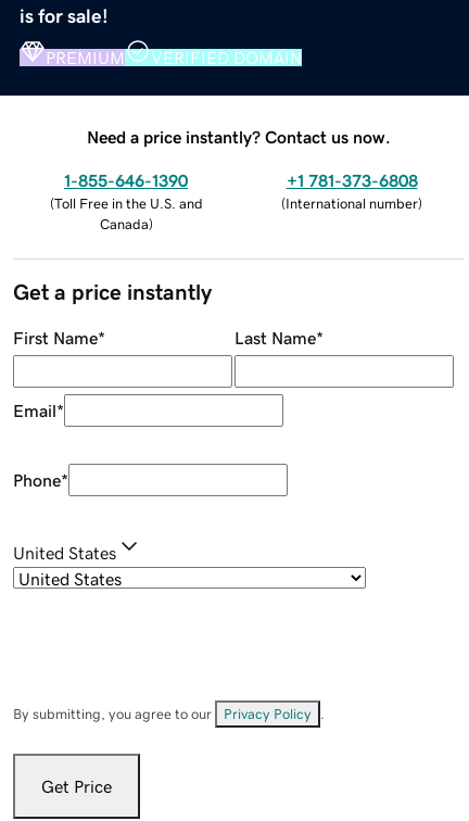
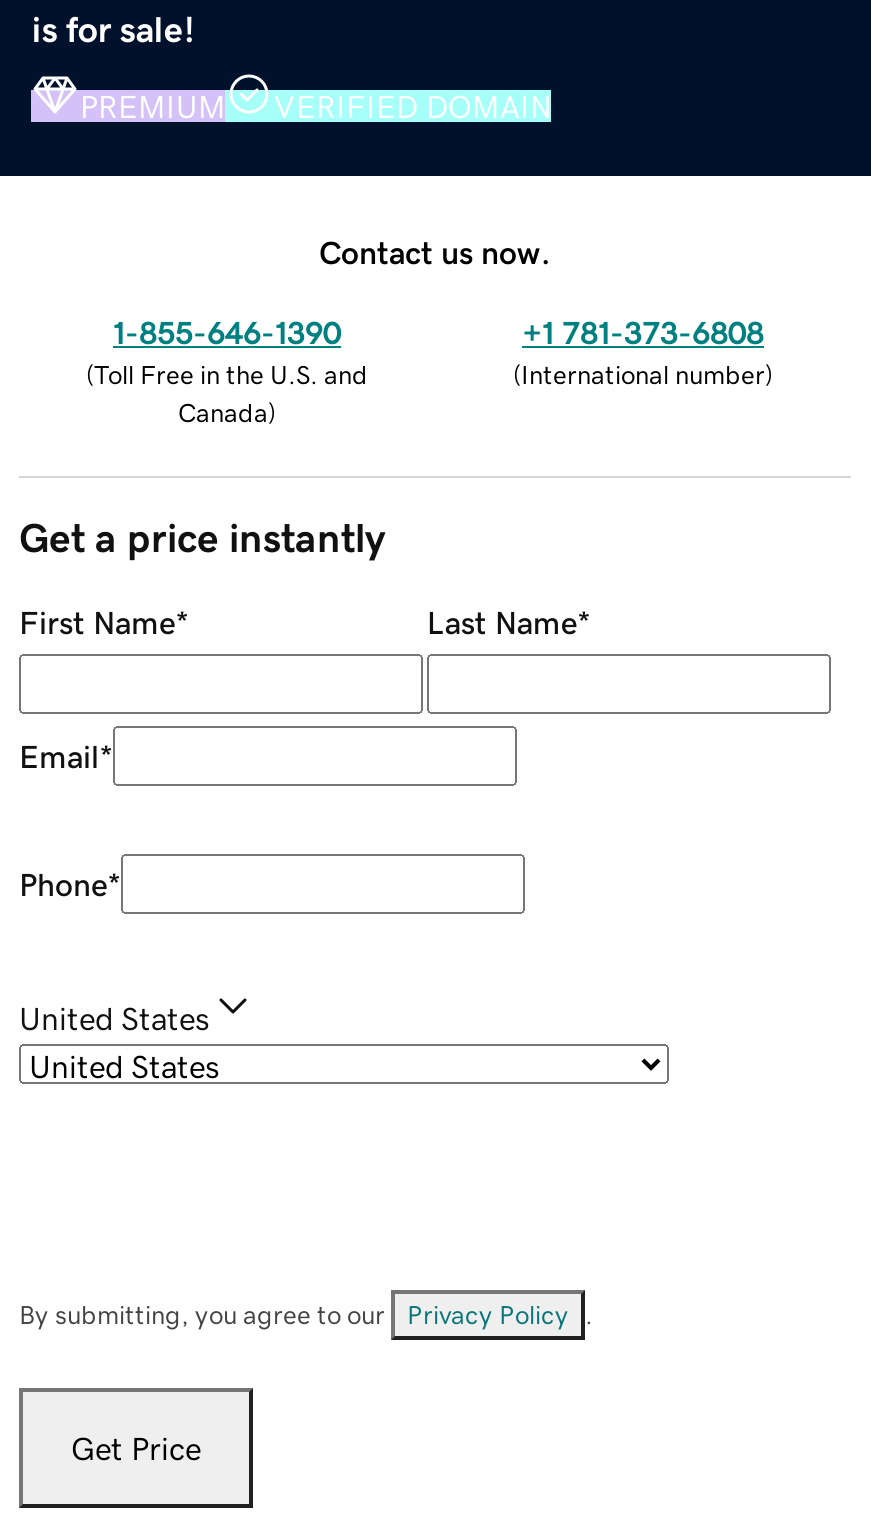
[87,128,391,145] Need a price instantly? Contact us now. -> [319,235,551,267] Contact us now.

